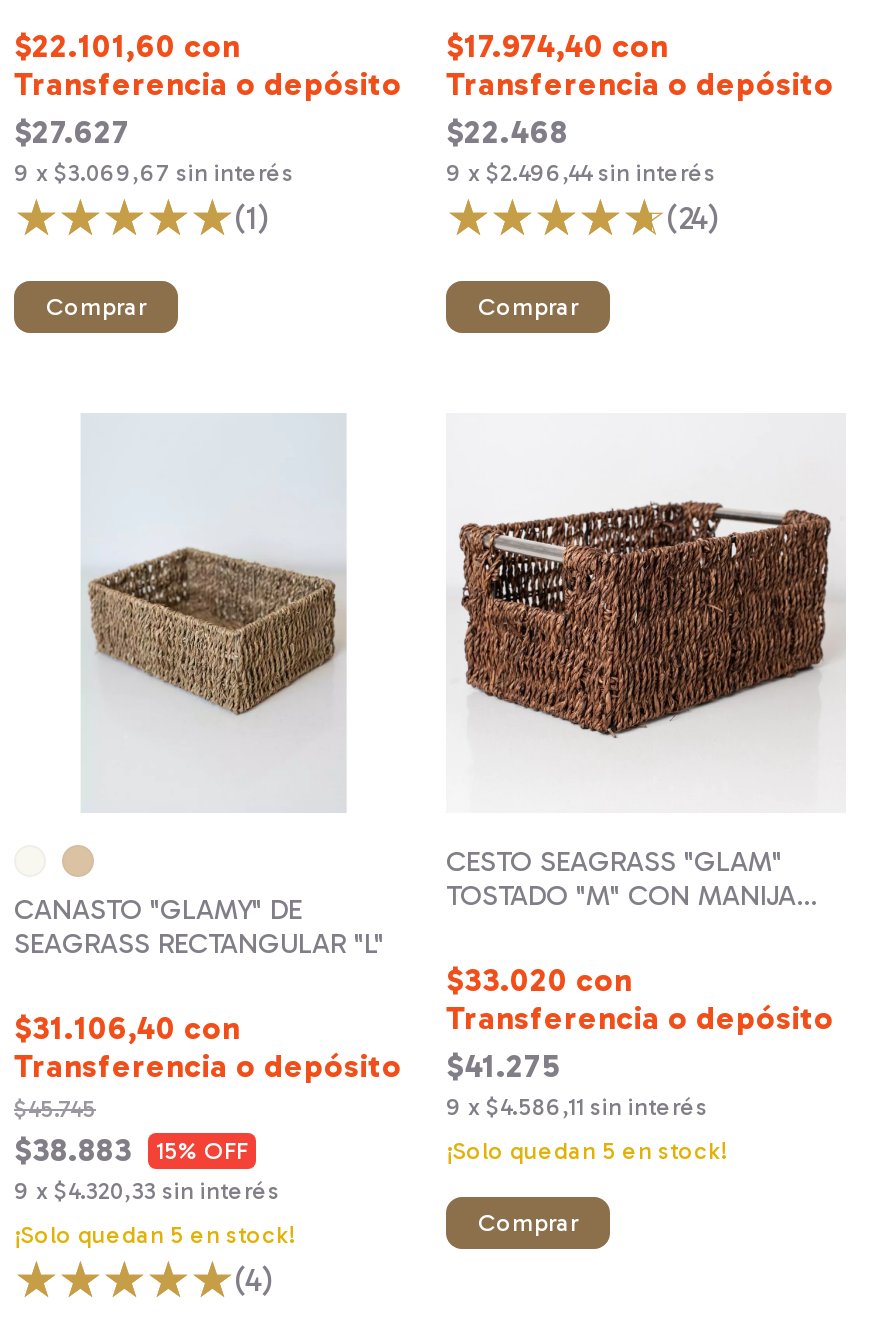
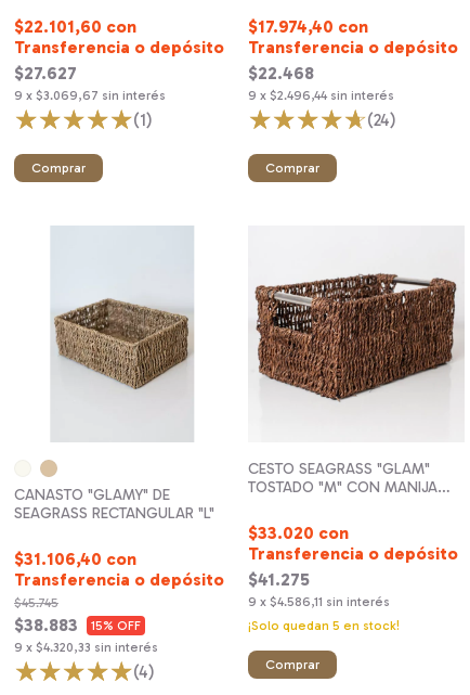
[14,1221,294,1249] ¡Solo quedan 5 en stock! -> none

